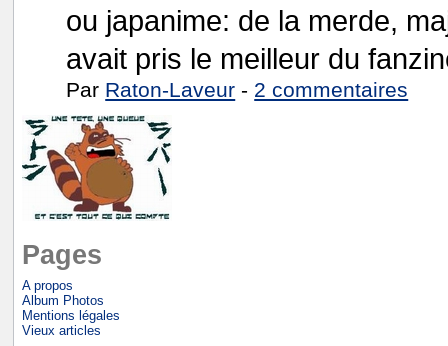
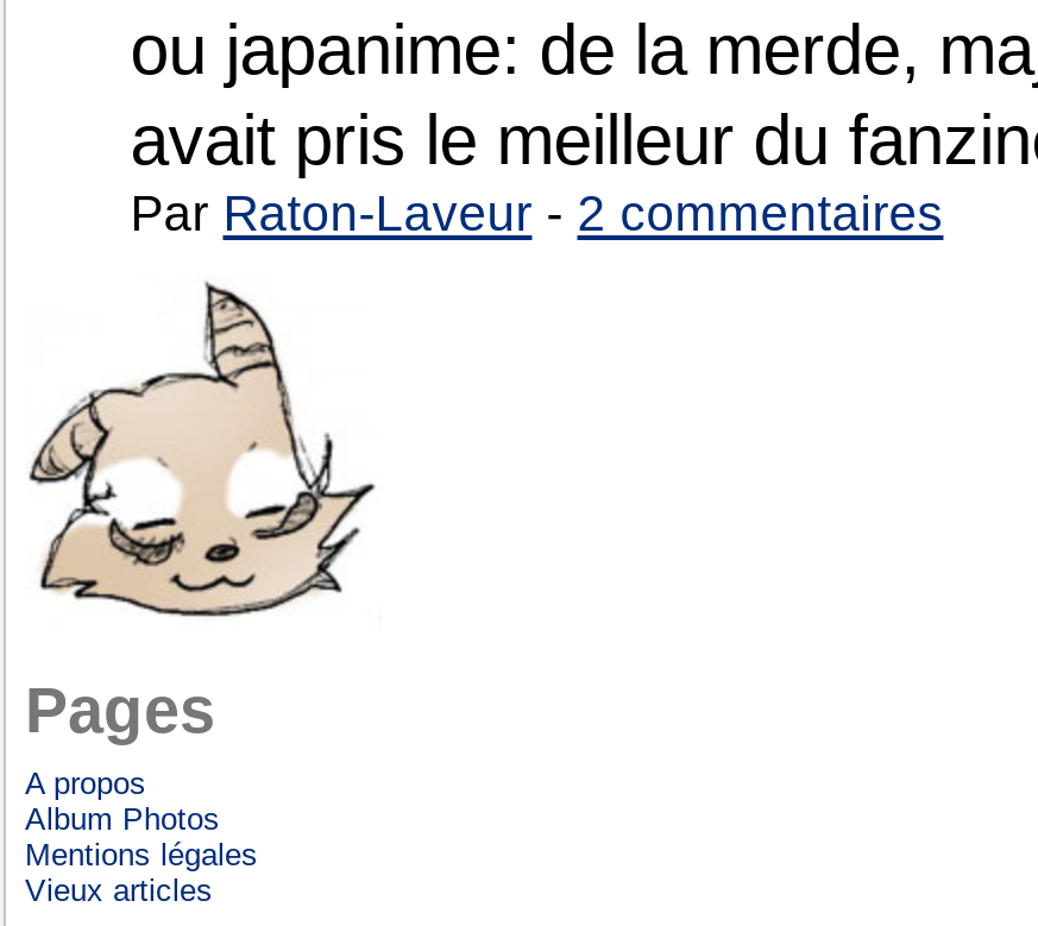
[21,115,172,221] [image] -> [27,281,379,618] [image]

